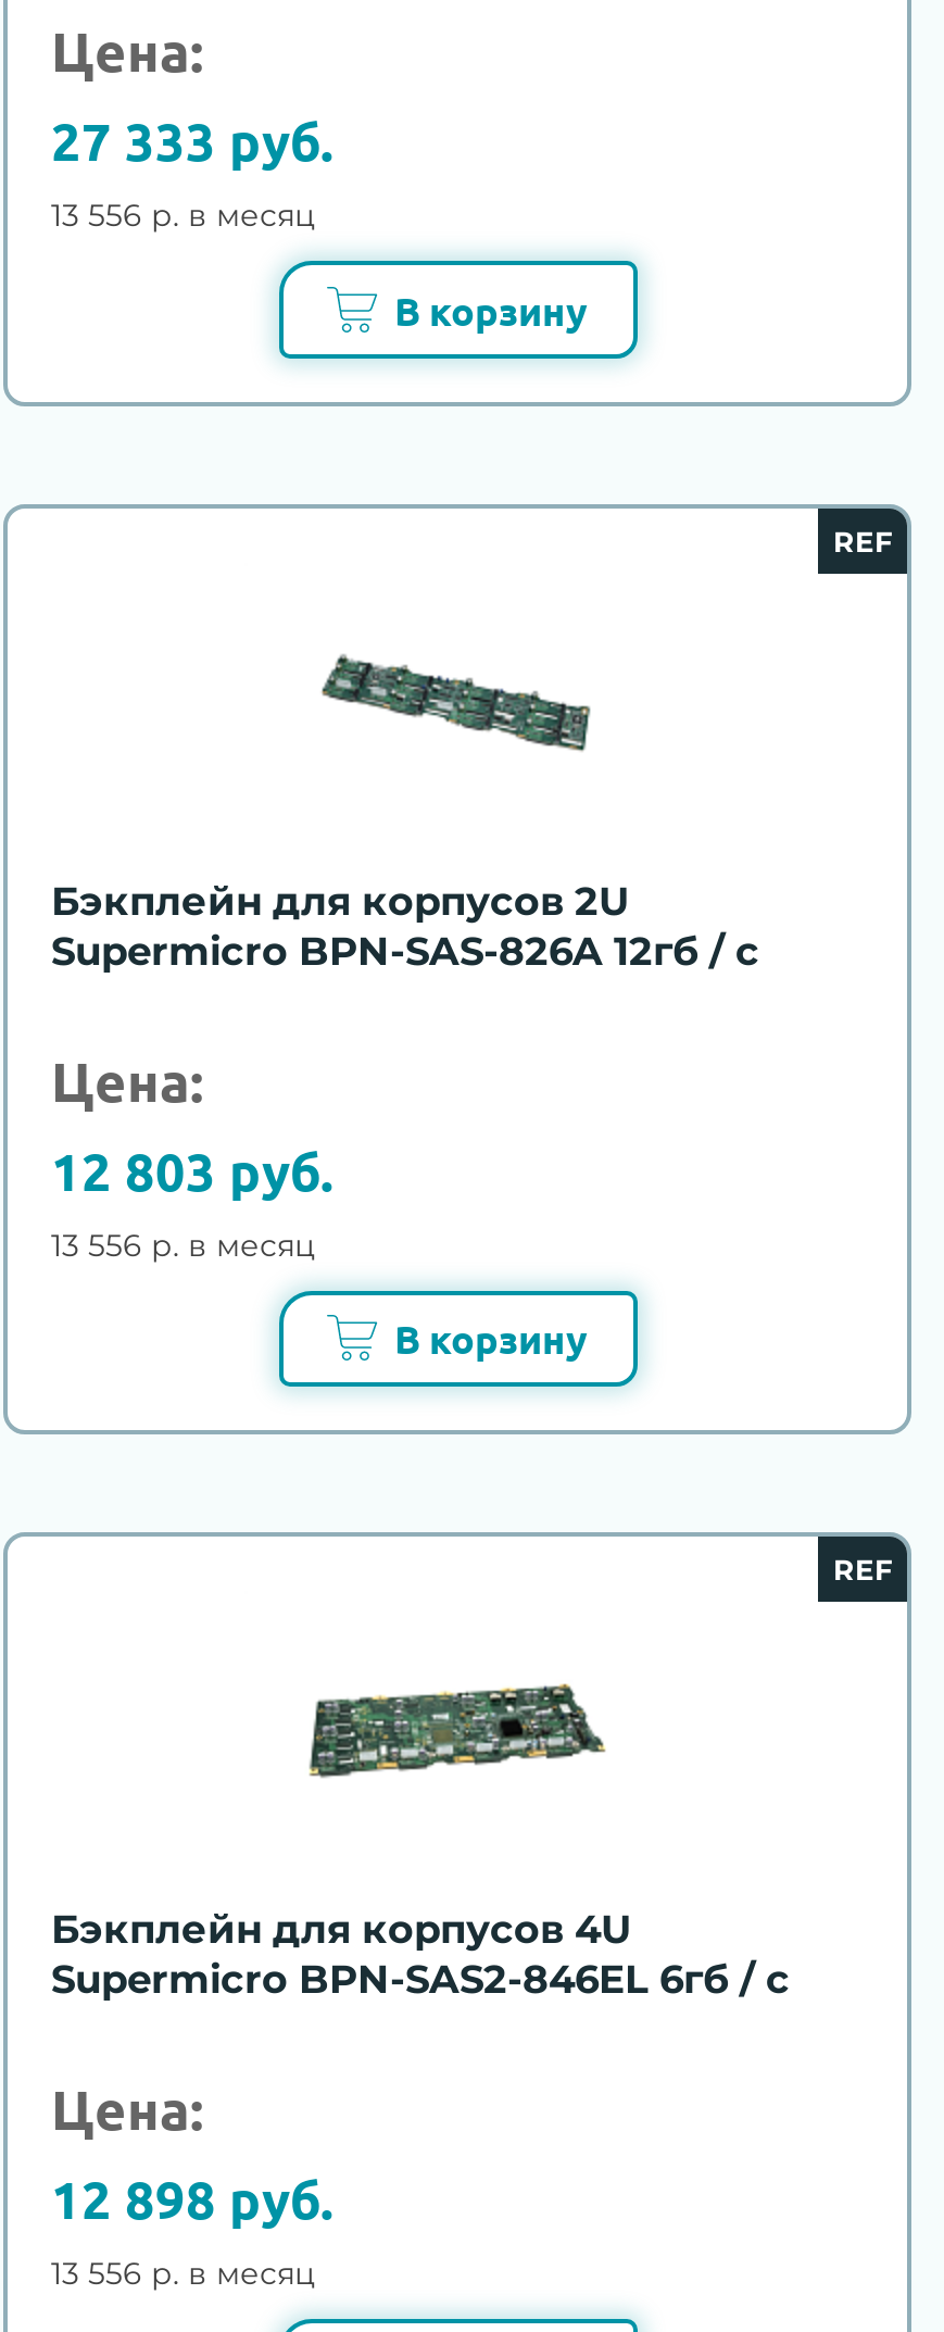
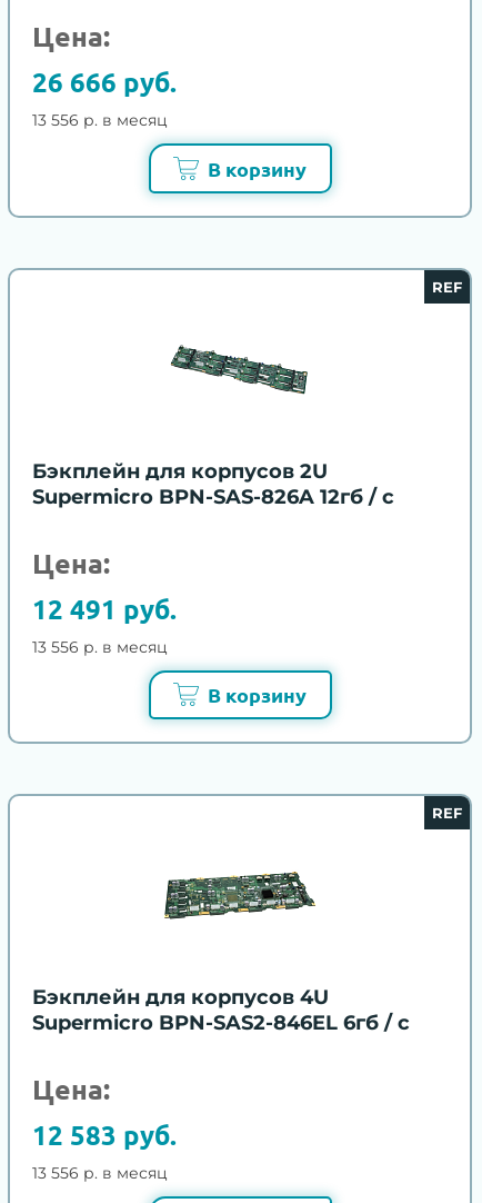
[51,108,333,175] 27 333 руб. -> [32,65,177,100] 26 666 руб.
[51,1136,333,1204] 12 803 руб. -> [32,591,177,626] 12 491 руб.
[51,2165,333,2232] 12 898 руб. -> [32,1118,177,1152] 12 583 руб.

